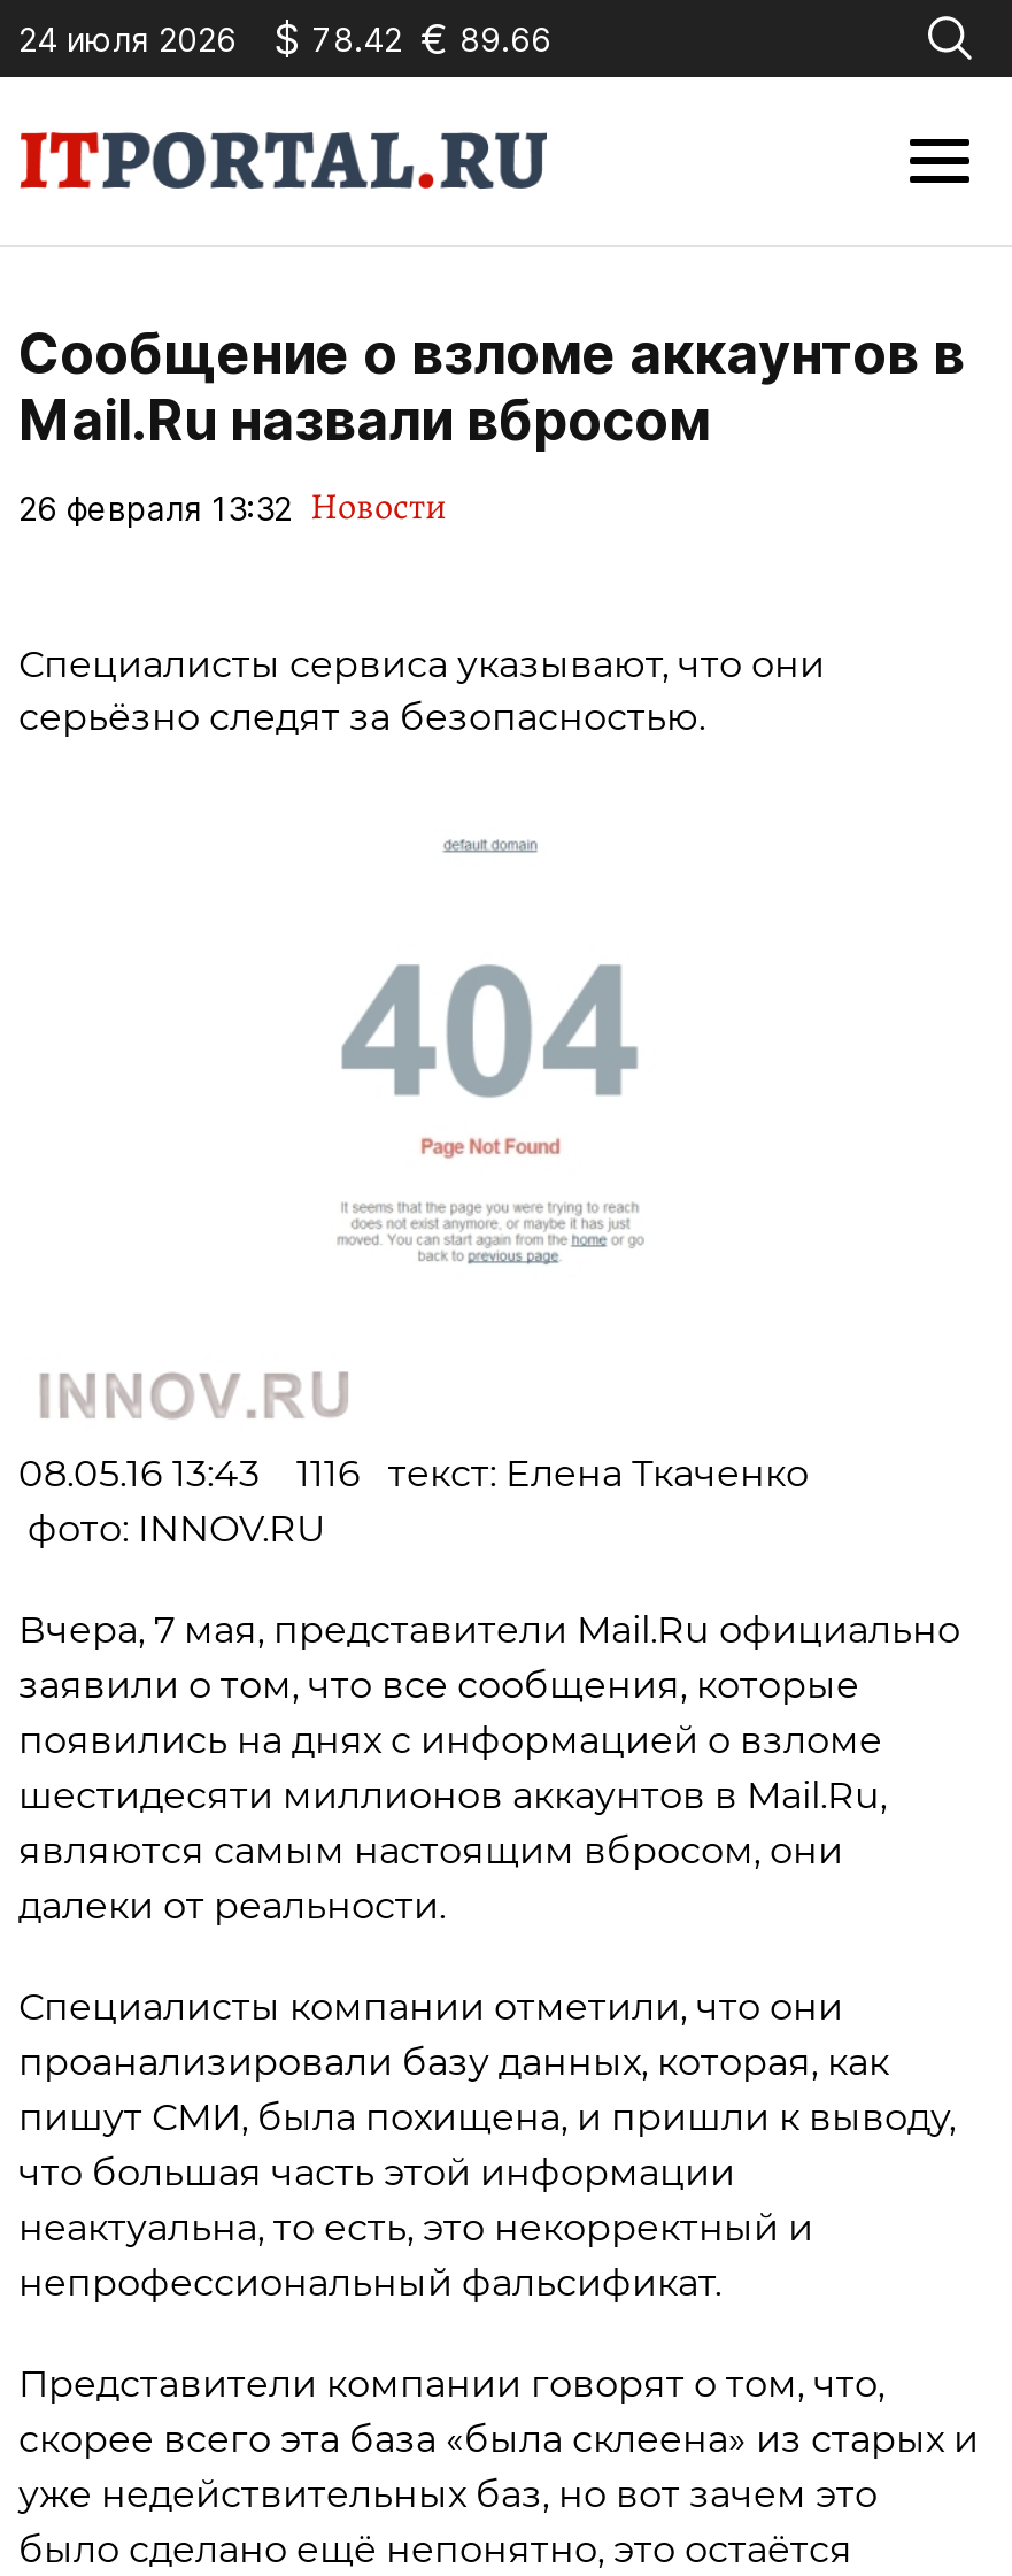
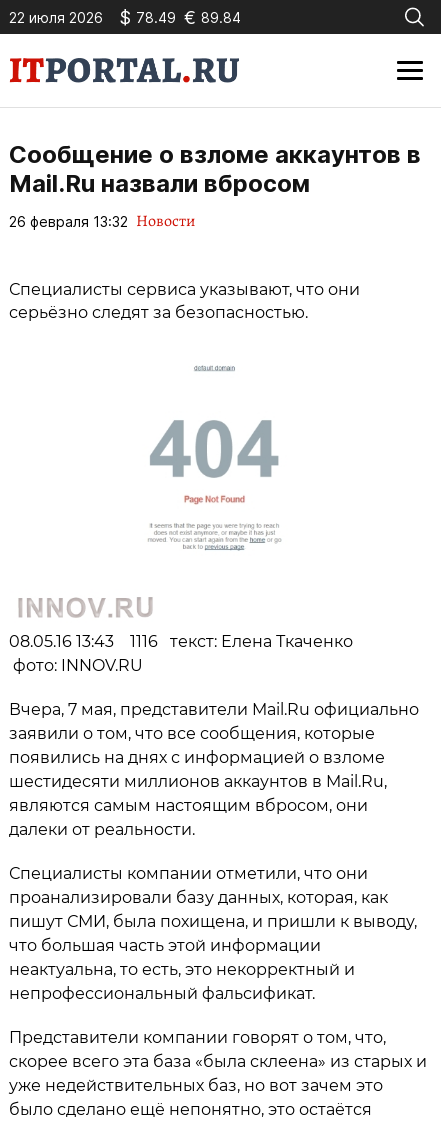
[18,18,237,57] 24 июля 2026 -> [9,8,103,25] 22 июля 2026
[273,14,551,62] $ 78.42 € 89.66 -> [119,6,241,27] $ 78.49 € 89.84

